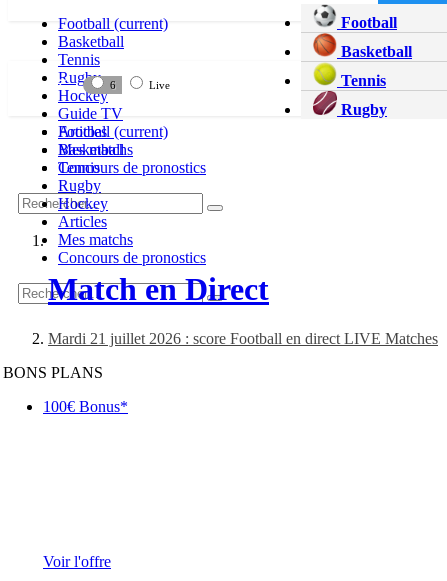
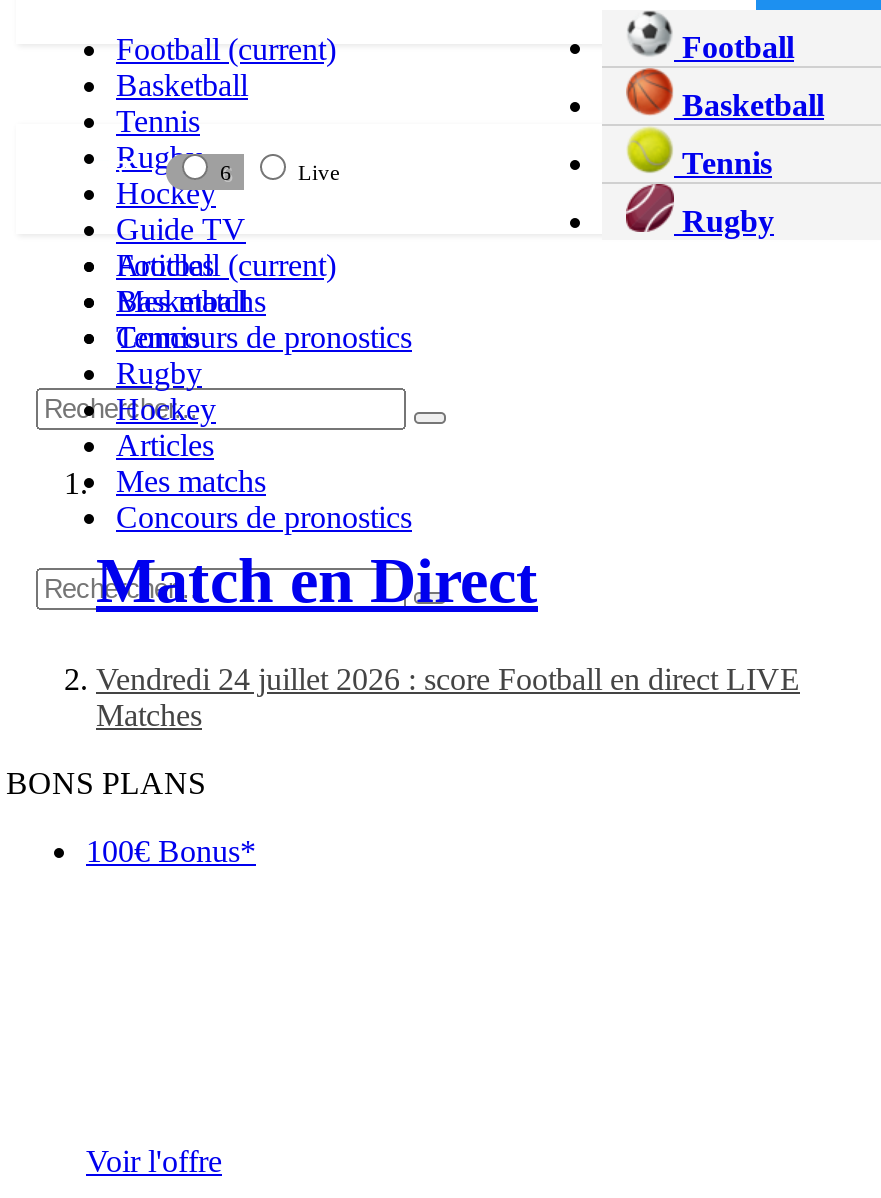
[48,330,438,347] Mardi 21 juillet 2026 : score Football en direct LIVE Matches -> [96,662,800,732] Vendredi 24 juillet 2026 : score Football en direct LIVE | Matches

